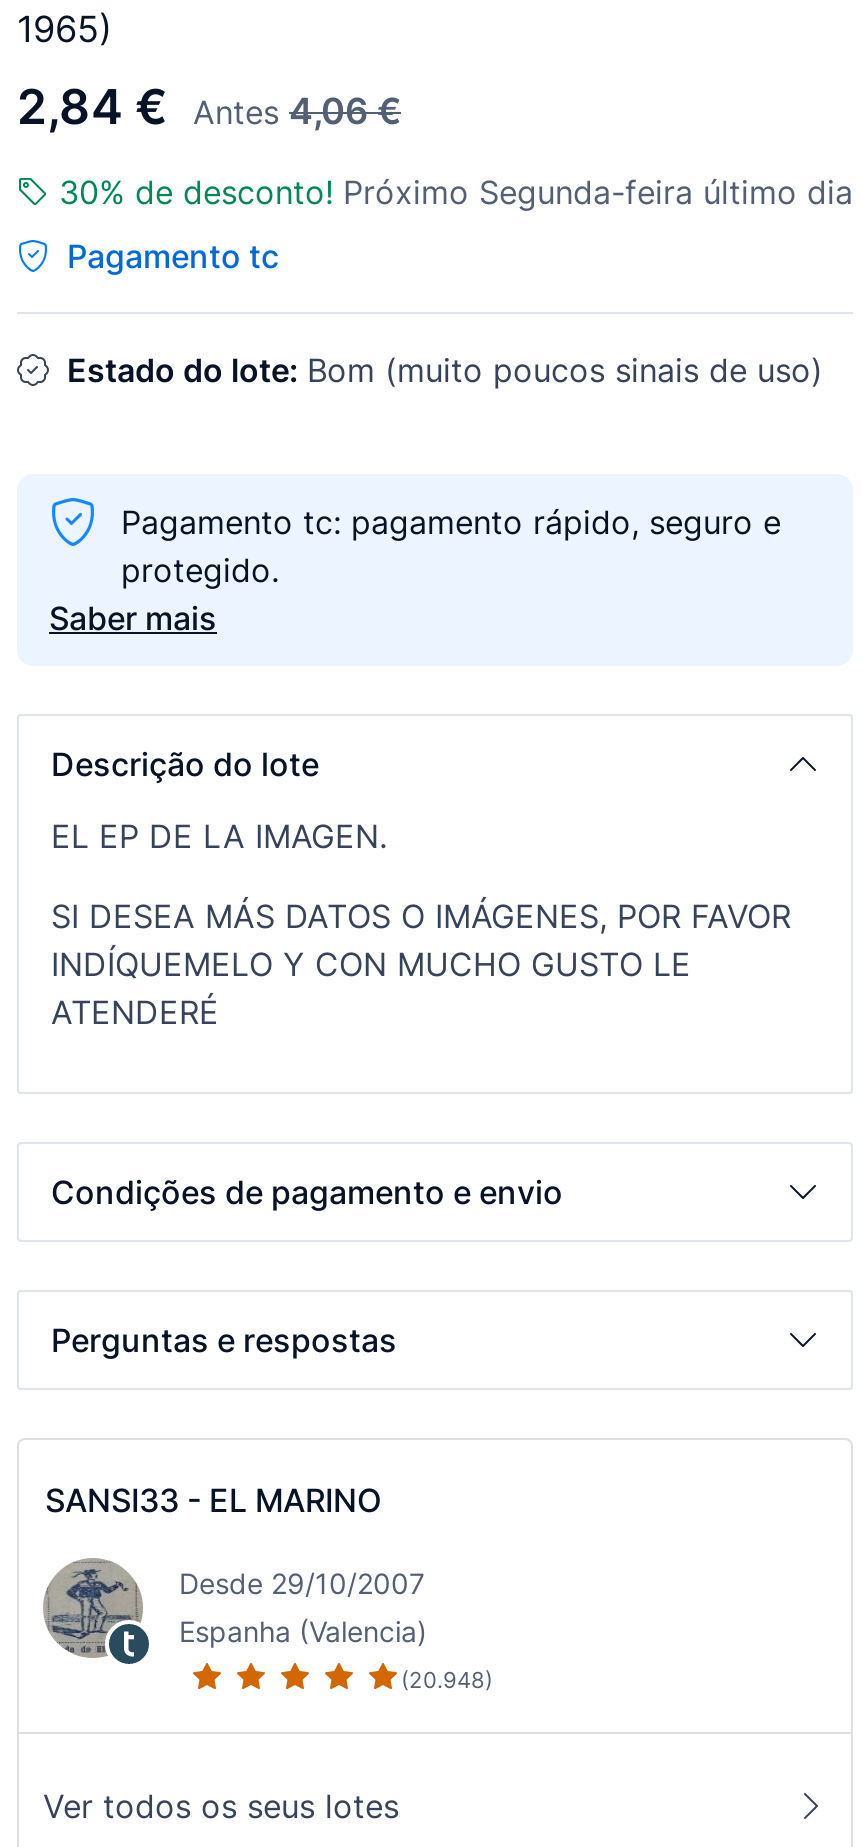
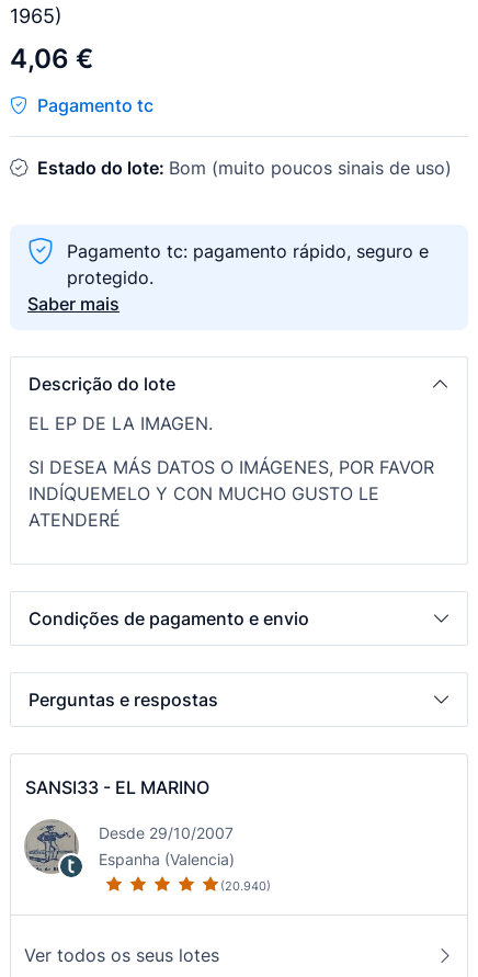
[17,78,853,212] 2,84 € | Antes 4,06 € | 30% de desconto! Próximo Segunda-feira último dia -> [10,43,93,75] 4,06 €
[401,1665,493,1693] (20.948) -> [220,878,271,893] (20.940)

